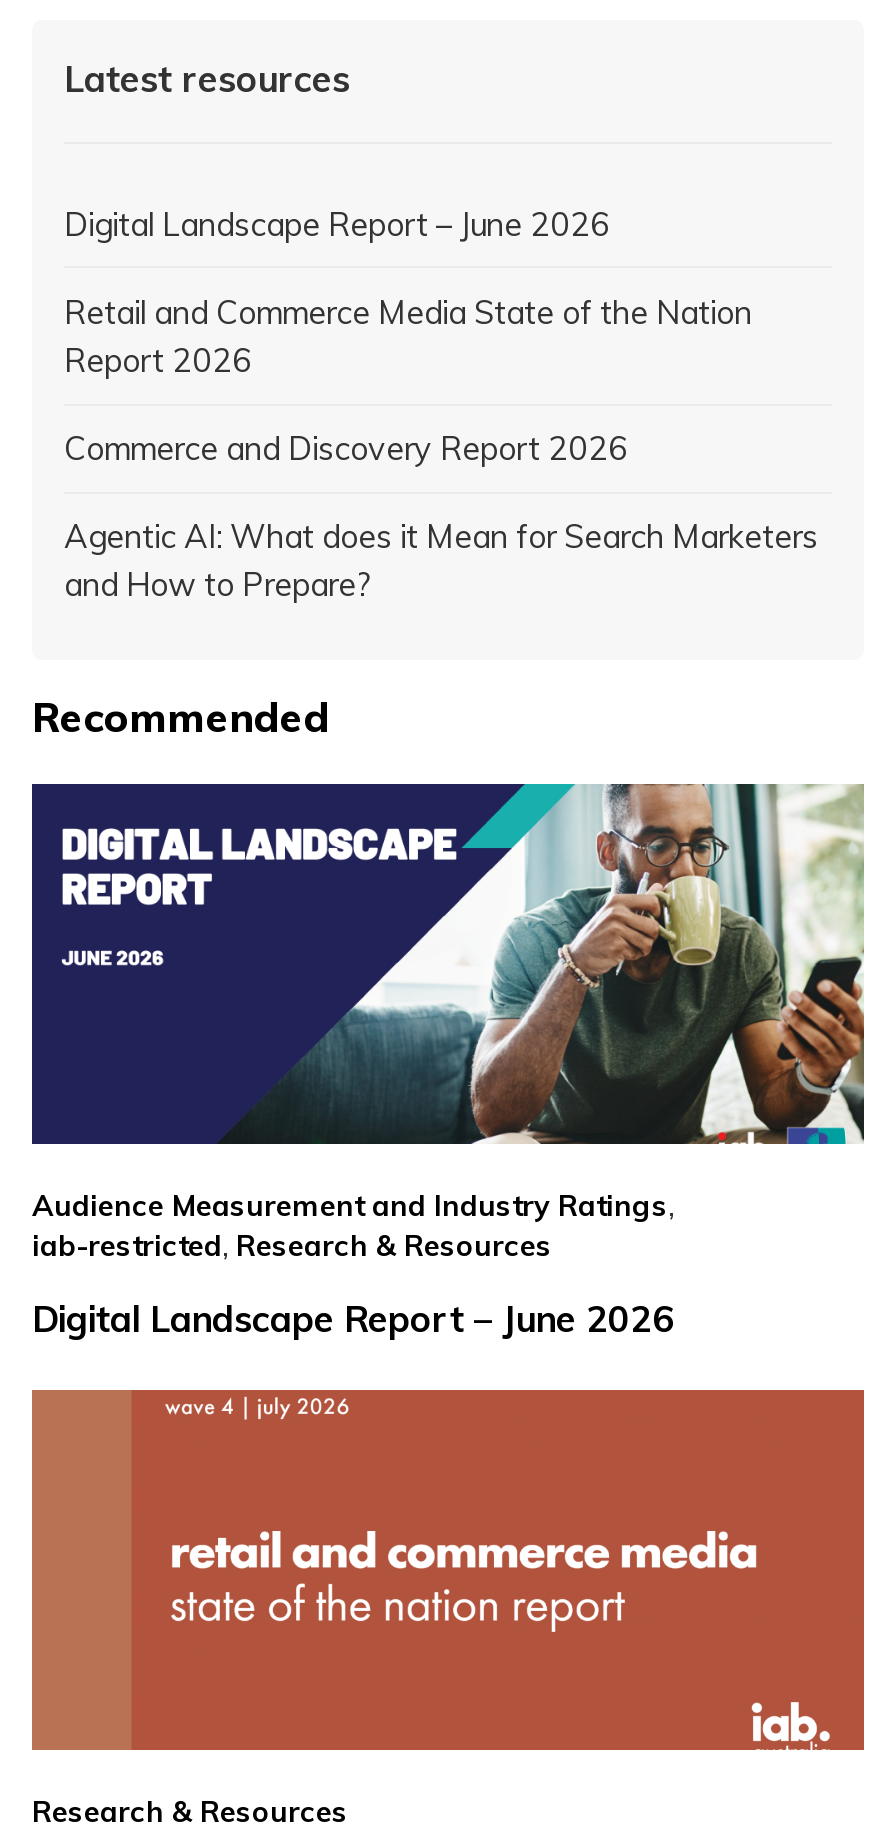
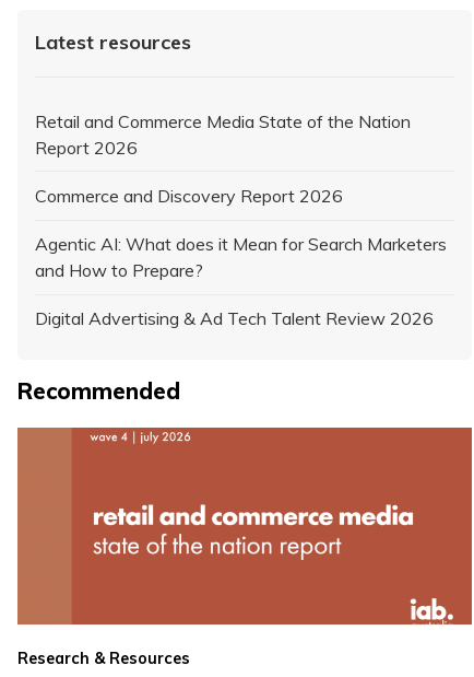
[64,204,610,244] Digital Landscape Report – June 2026 -> none
none -> [35,308,434,330] Digital Advertising & Ad Tech Talent Review 2026
[30,782,866,1342] [image] | Audience Measurement and Industry Ratings, | iab-restricted, Research & Resources | Digital Landscape Report – June 2026 -> none

